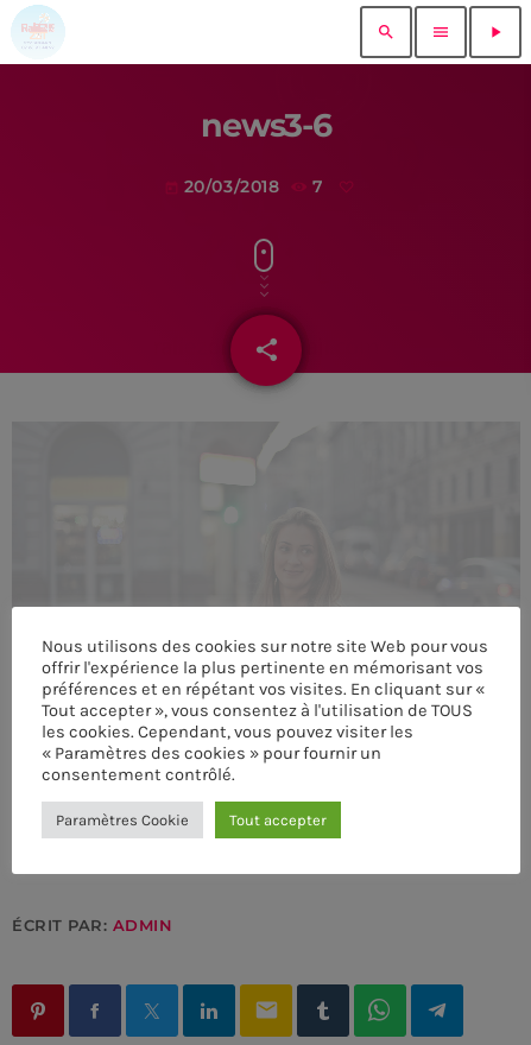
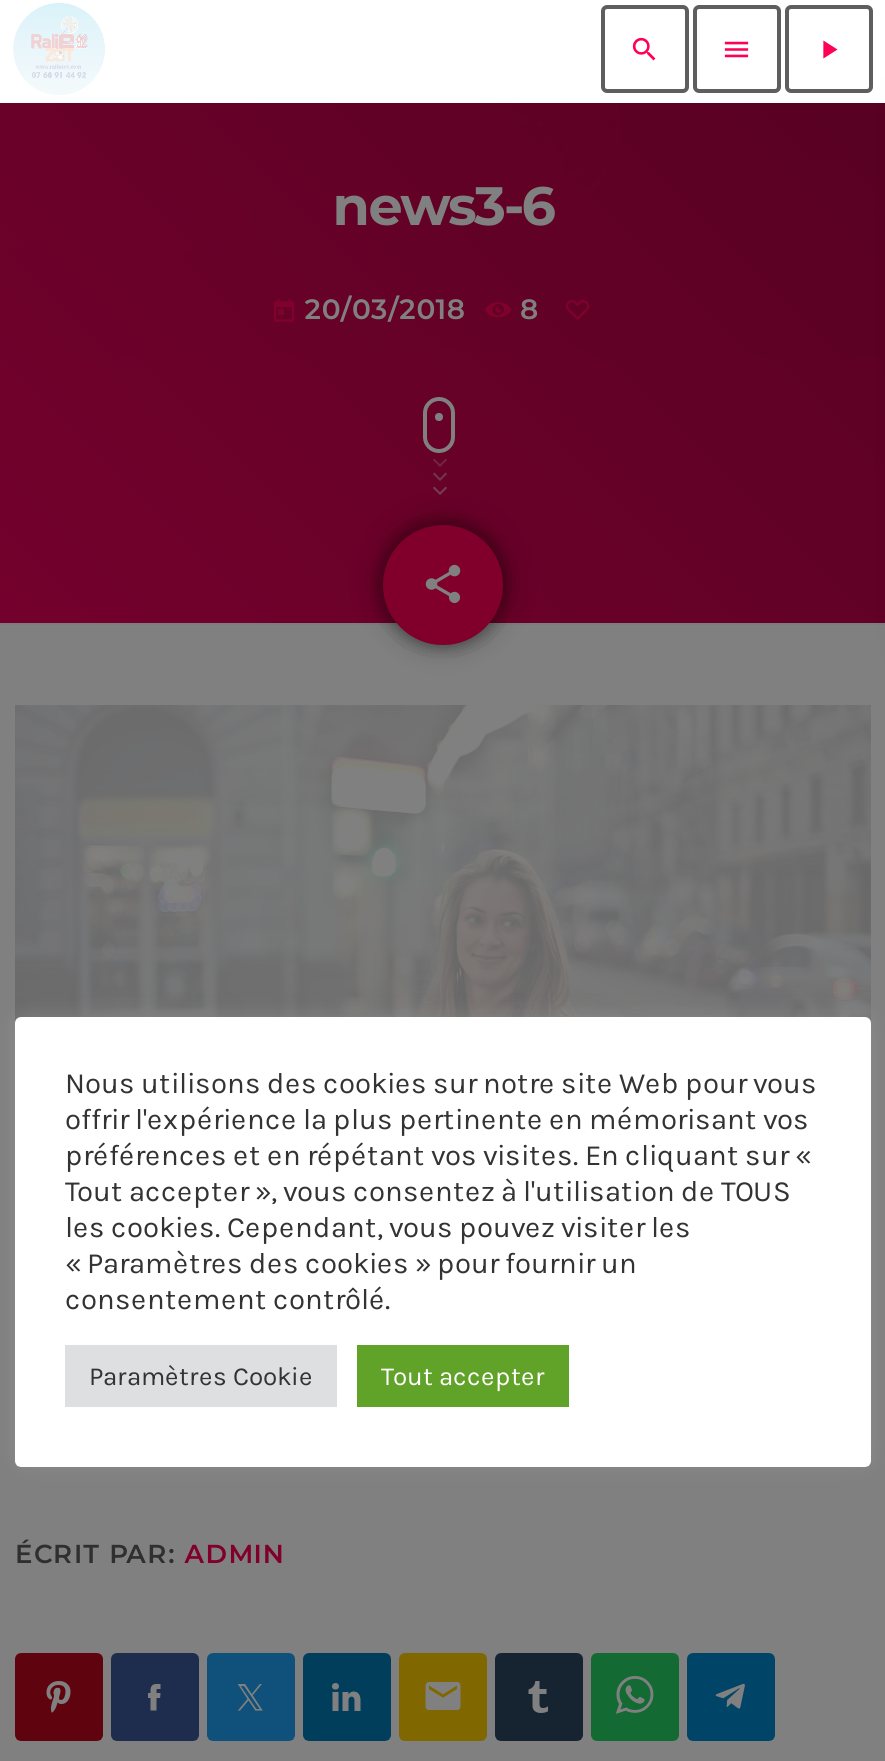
[312,176,329,198] 7 -> [520,292,548,328] 8

